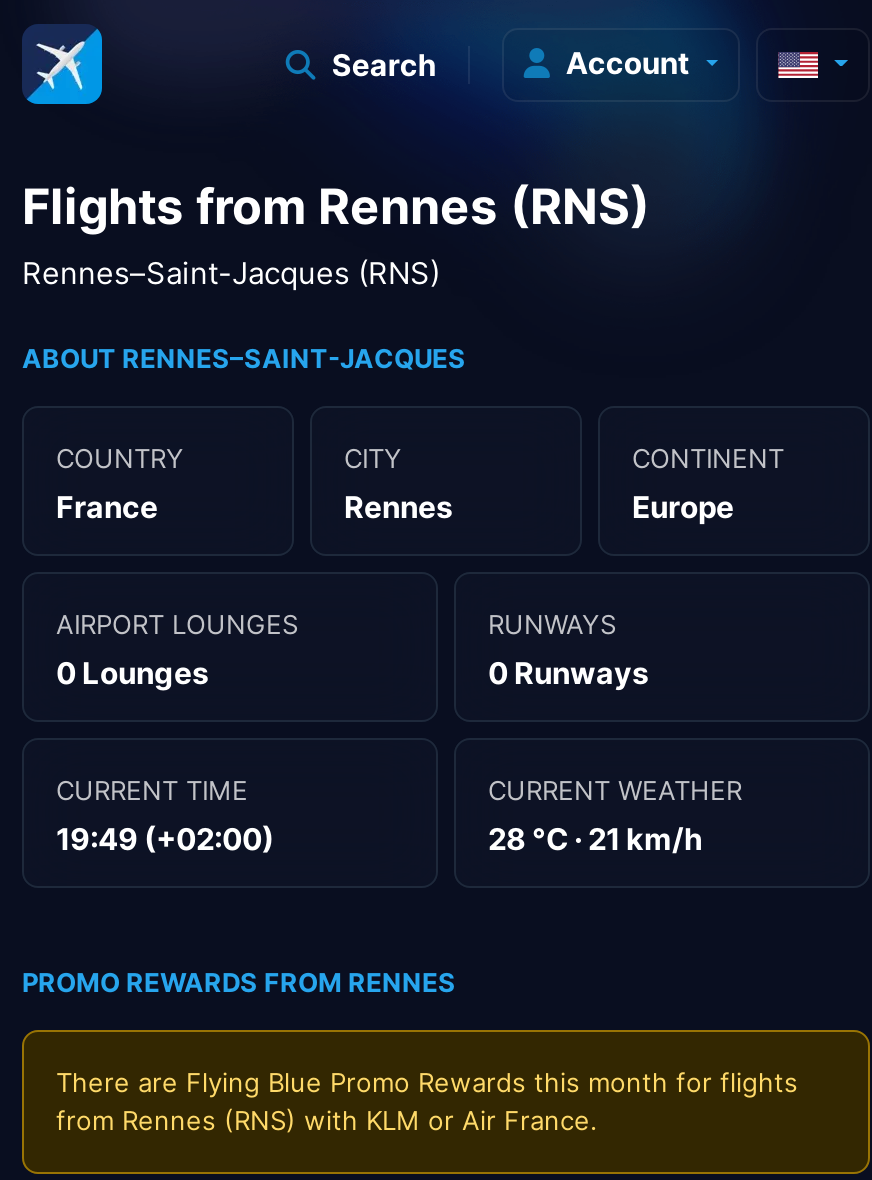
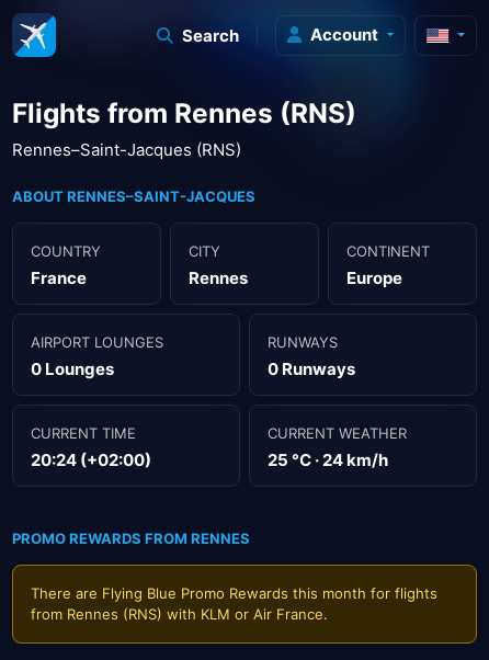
[56,820,274,858] 19:49 (+02:00) -> [31,450,151,470] 20:24 (+02:00)
[488,820,702,858] 28 °C · 21 km/h -> [268,450,388,470] 25 °C · 24 km/h

